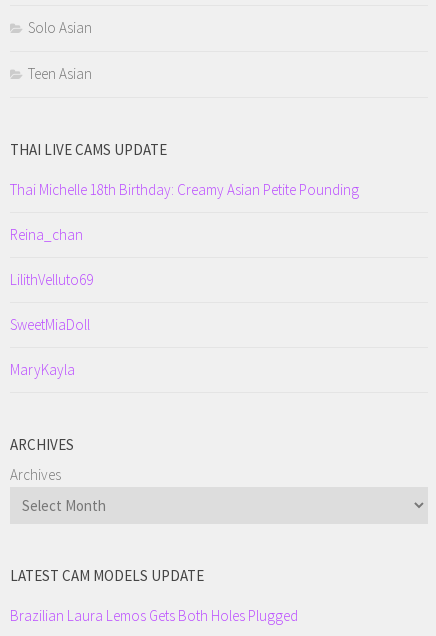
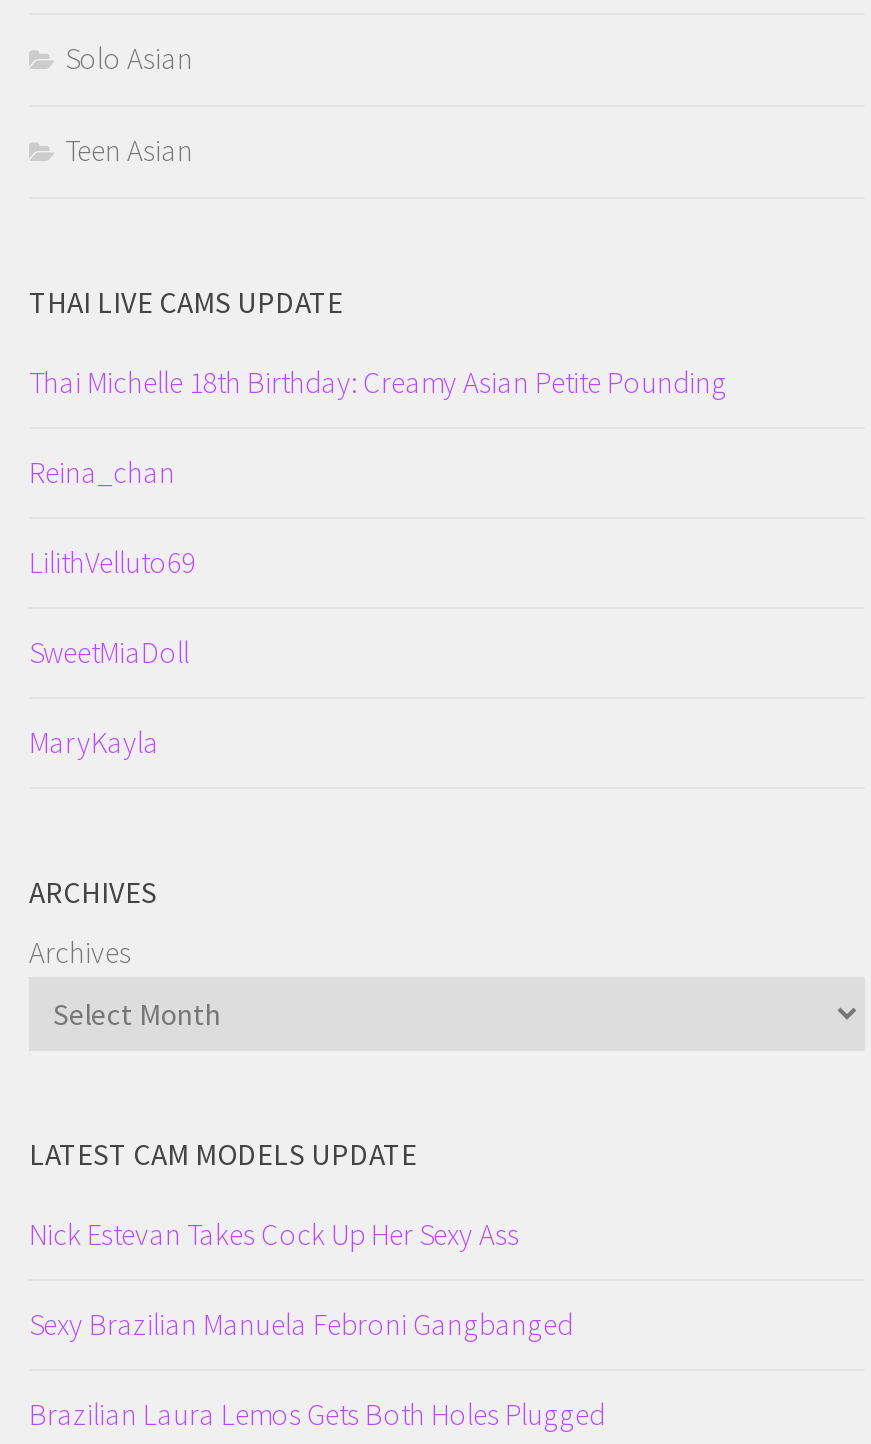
none -> [29,1214,573,1342] Nick Estevan Takes Cock Up Her Sexy Ass | Sexy Brazilian Manuela Febroni Gangbanged

